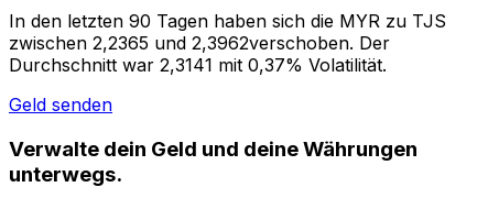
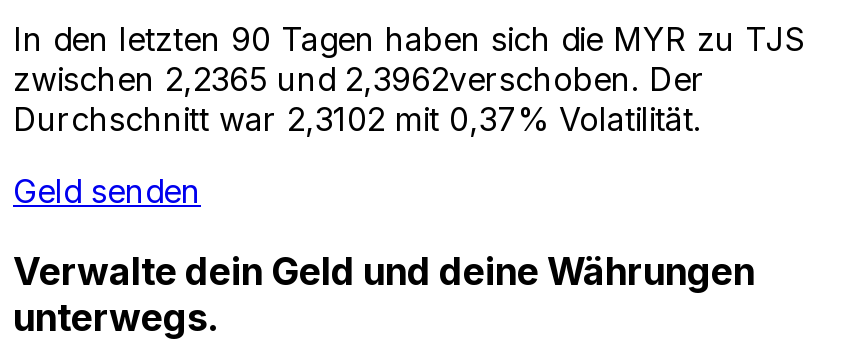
[9,54,387,76] Durchschnitt war 2,3141 mit 0,37% Volatilität. -> [13,99,701,139] Durchschnitt war 2,3102 mit 0,37% Volatilität.

